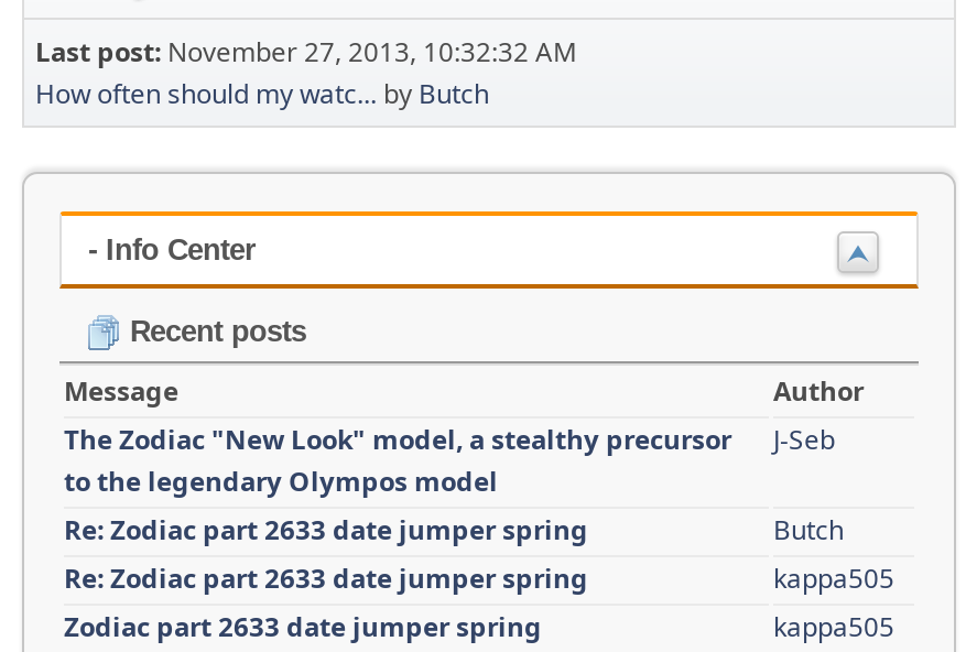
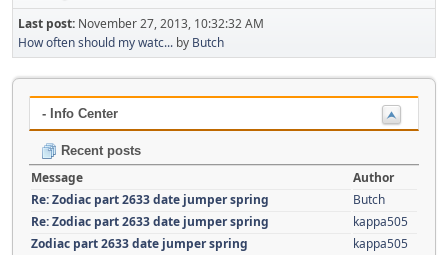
[64,421,731,500] The Zodiac "New Look" model, a stealthy precursor | to the legendary Olympos model -> none
[773,421,835,458] J-Seb -> none

